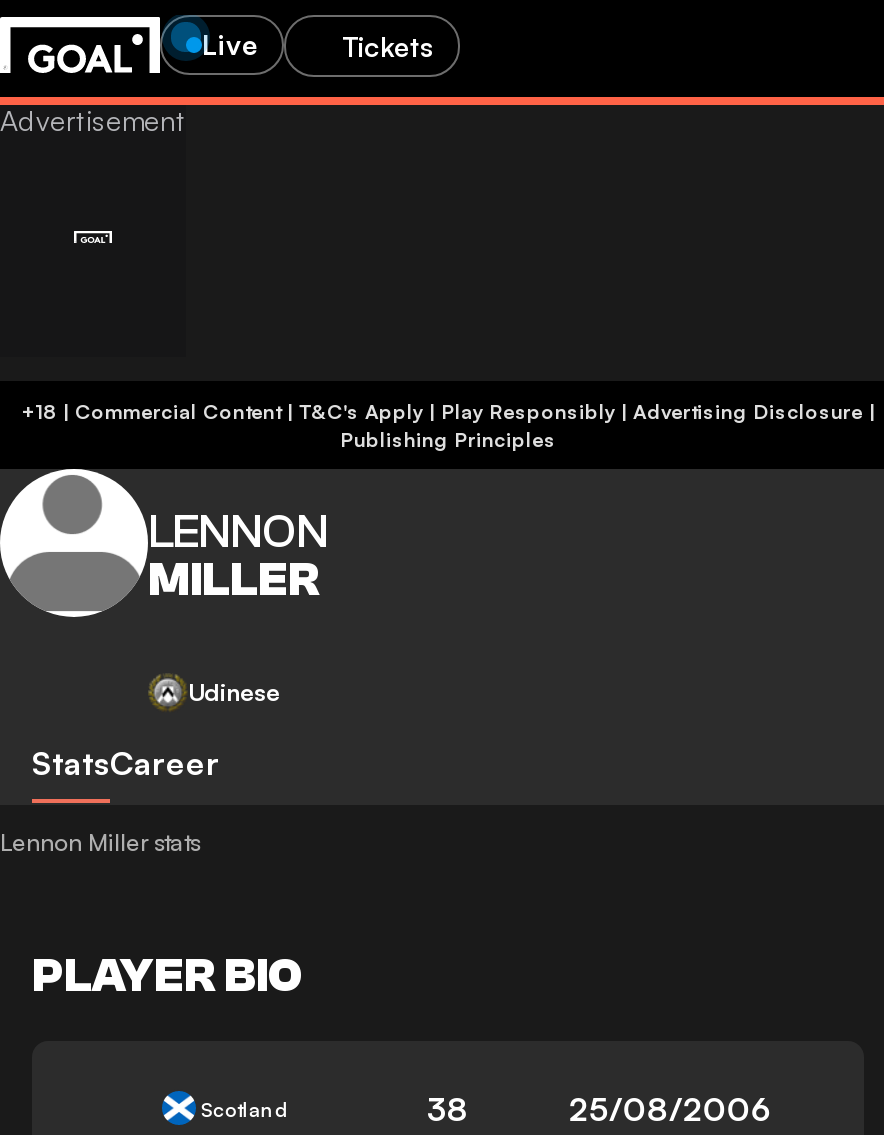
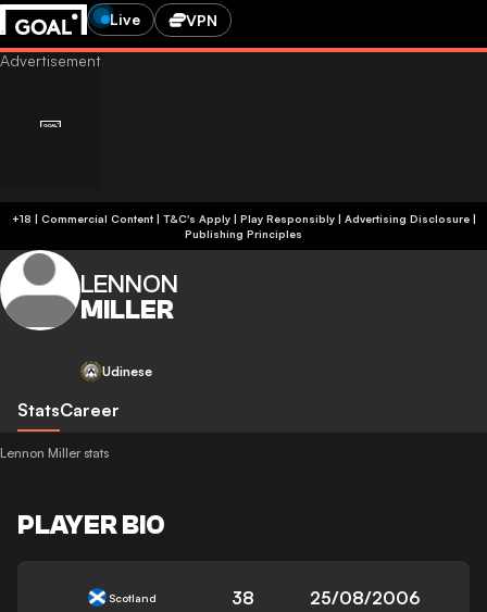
[342,28,434,62] Tickets -> [186,10,217,29] VPN

